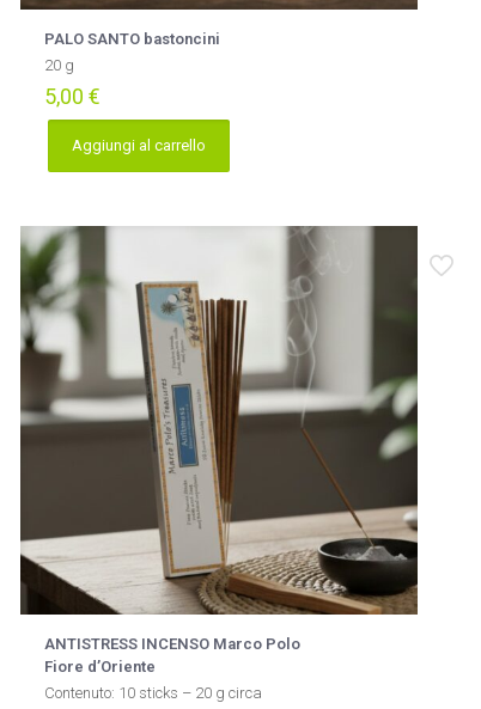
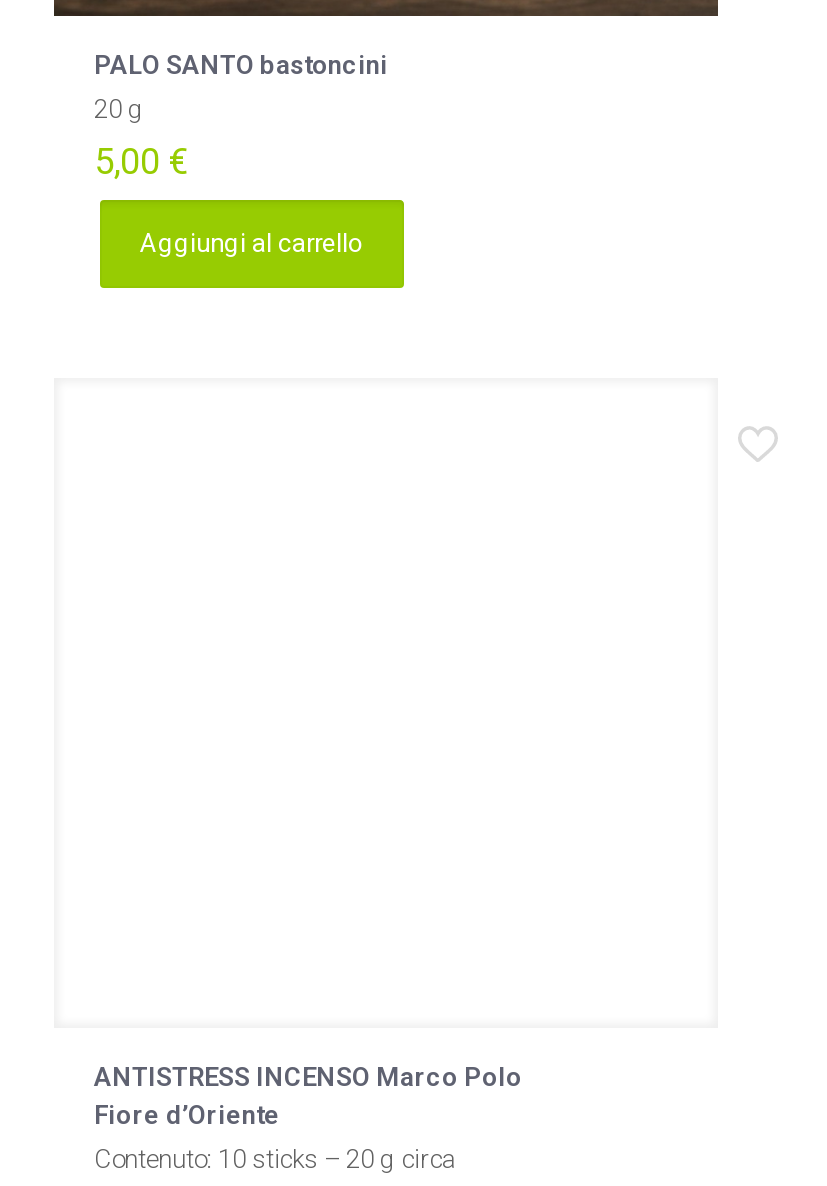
[19,225,419,616] [image] -> none

